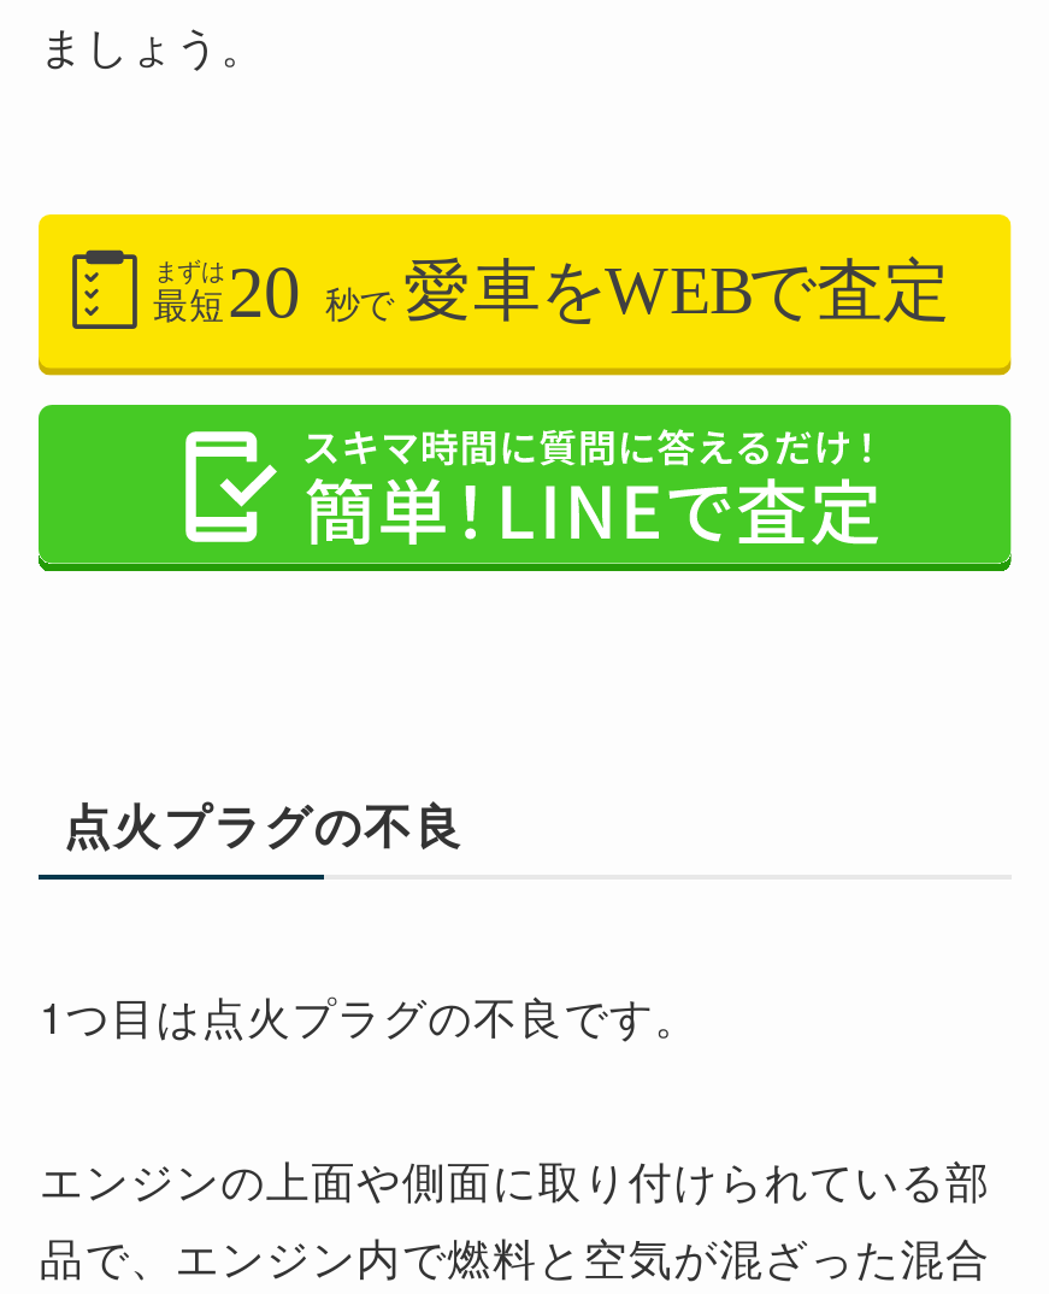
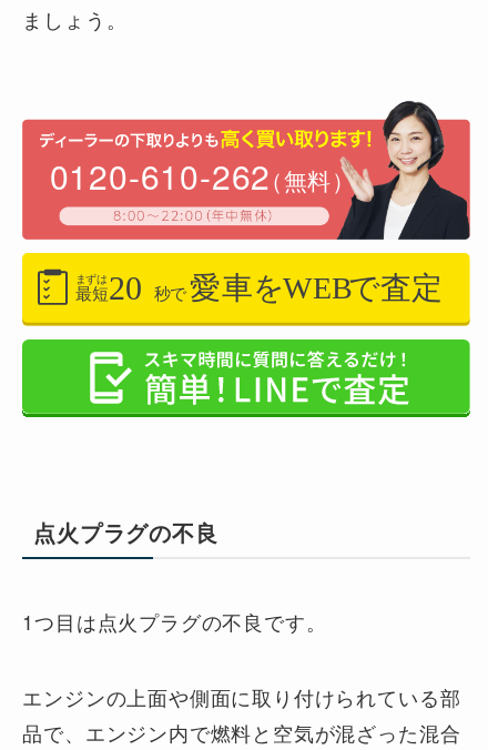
none -> [49,152,271,200] 0120-610-262

